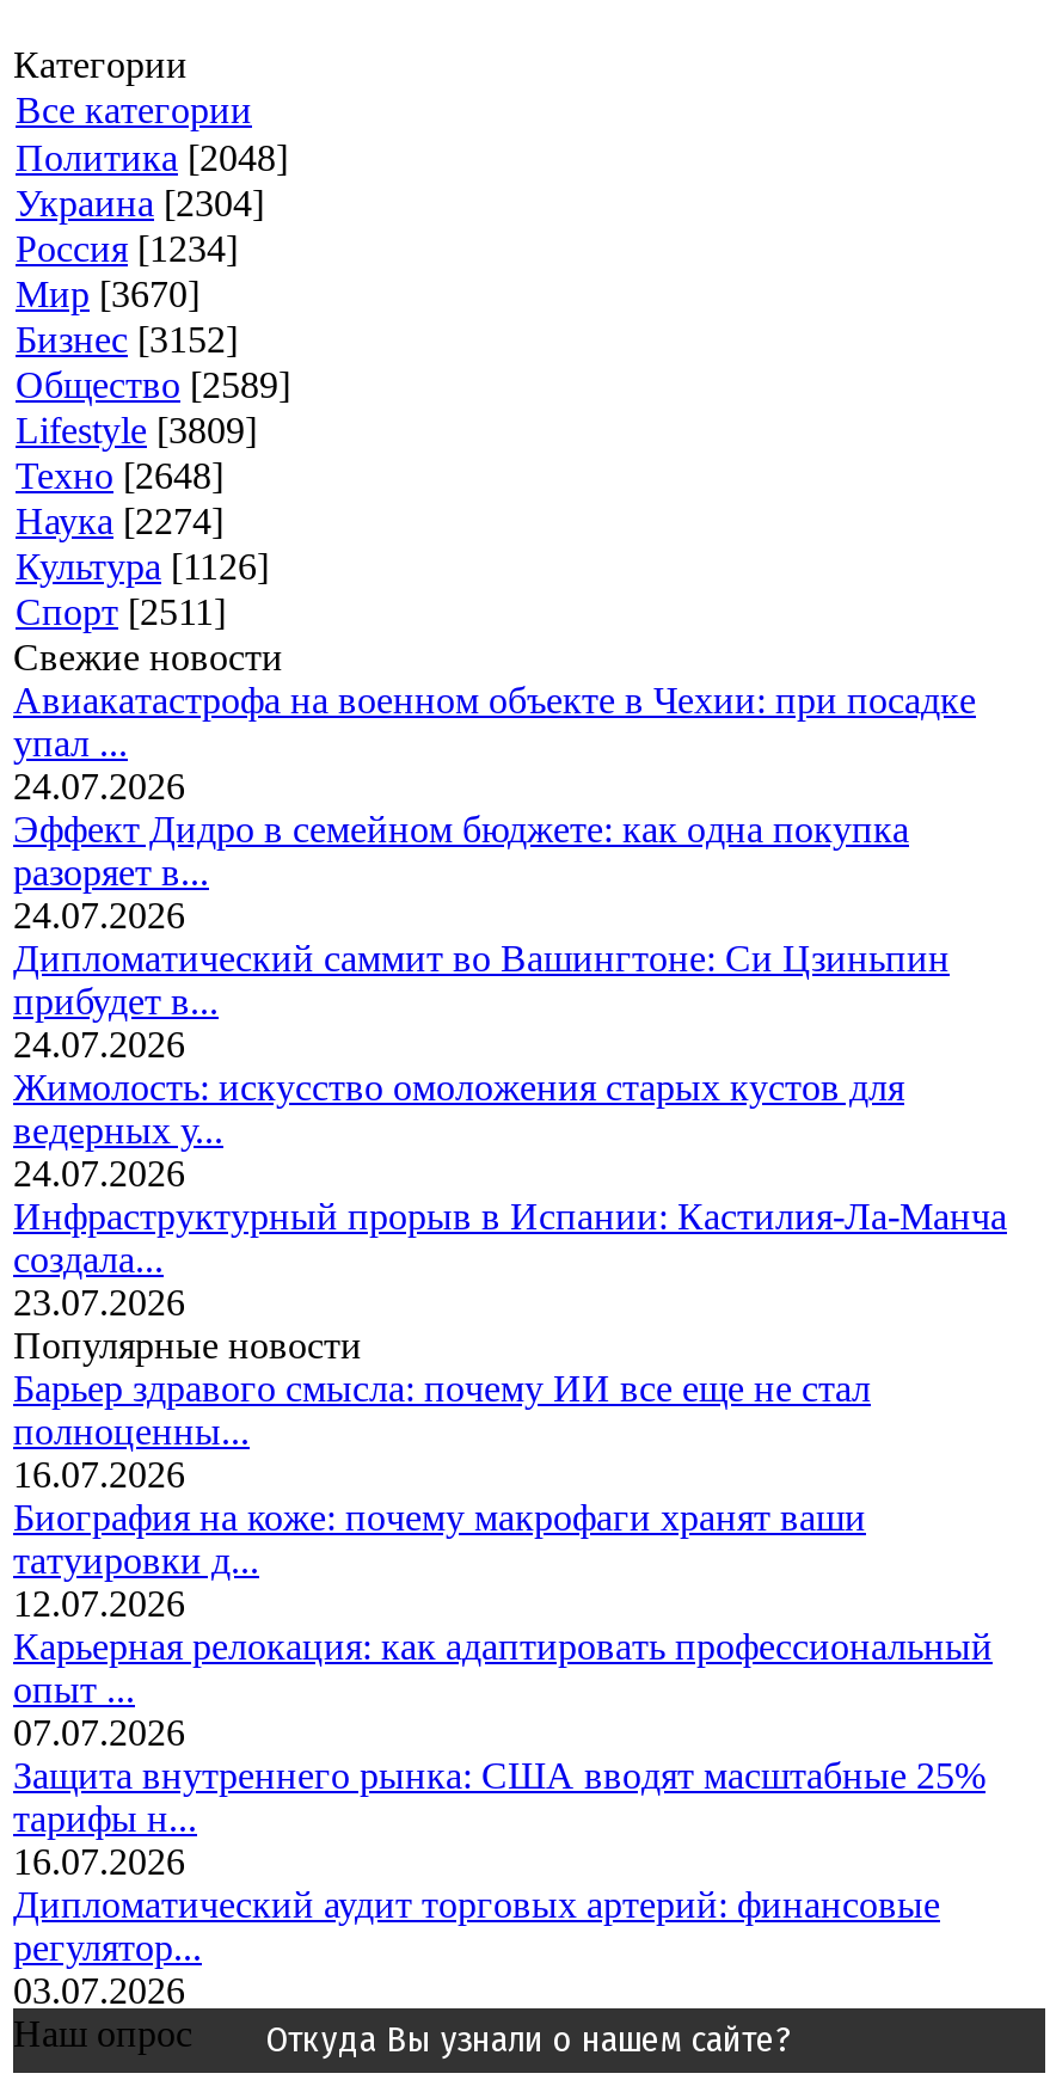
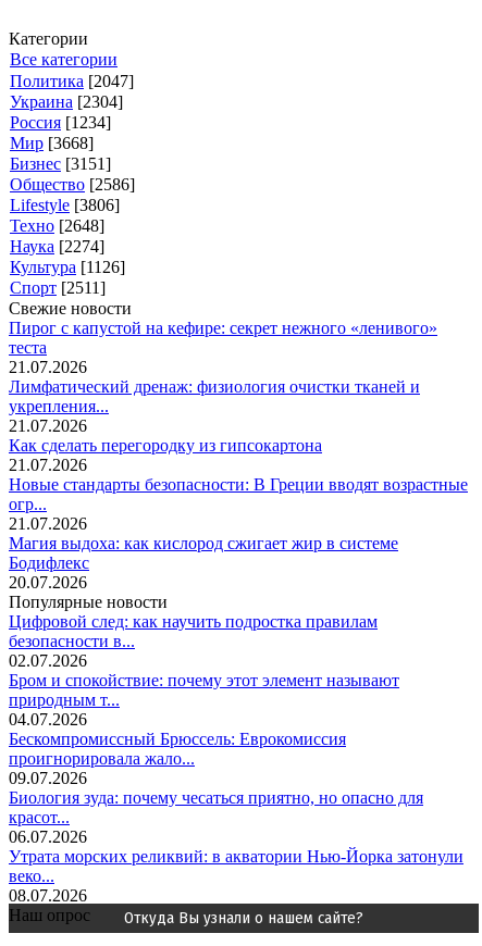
[16,137,288,178] Политика [2048] -> [10,72,134,90] Политика [2047]
[16,273,199,314] Мир [3670] -> [10,134,94,152] Мир [3668]
[16,319,238,359] Бизнес [3152] -> [10,154,111,173] Бизнес [3151]
[16,364,290,405] Общество [2589] -> [10,175,135,193] Общество [2586]
[16,409,257,450] Lifestyle [3809] -> [10,196,120,214] Lifestyle [3806]
[13,679,1007,1322] Авиакатастрофа на военном объекте в Чехии: при посадке | упал ... | 24.07.2026 | Эффект Дидро в семейном бюджете: как одна покупка | разоряет в... | 24.07.2026 | Дипломатический саммит во Вашингтоне: Си Цзиньпин | прибудет в... | 24.07.2026 | Жимолость: искусство омоложения старых кустов для | ведерных у... | 24.07.2026 | Инфраструктурный прорыв в Испании: Кастилия-Ла-Манча | создала... | 23.07.2026 -> [9,318,468,591] Пирог с капустой на кефире: секрет нежного «ленивого» | теста | 21.07.2026 | Лимфатический дренаж: физиология очистки тканей и | укрепления... | 21.07.2026 | Как сделать перегородку из гипсокартона | 21.07.2026 | Новые стандарты безопасности: В Греции вводят возрастные | огр... | 21.07.2026 | Магия выдоха: как кислород сжигает жир в системе | Бодифлекс | 20.07.2026
[13,1368,993,2010] Барьер здравого смысла: почему ИИ все еще не стал | полноценны... | 16.07.2026 | Биография на коже: почему макрофаги хранят ваши | татуировки д... | 12.07.2026 | Карьерная релокация: как адаптировать профессиональный | опыт ... | 07.07.2026 | Защита внутреннего рынка: США вводят масштабные 25% | тарифы н... | 16.07.2026 | Дипломатический аудит торговых артерий: финансовые | регулятор... | 03.07.2026 -> [9,612,464,904] Цифровой след: как научить подростка правилам | безопасности в... | 02.07.2026 | Бром и спокойствие: почему этот элемент называют | природным т... | 04.07.2026 | Бескомпромиссный Брюссель: Еврокомиссия | проигнорировала жало... | 09.07.2026 | Биология зуда: почему чесаться приятно, но опасно для | красот... | 06.07.2026 | Утрата морских реликвий: в акватории Нью-Йорка затонули | веко... | 08.07.2026

